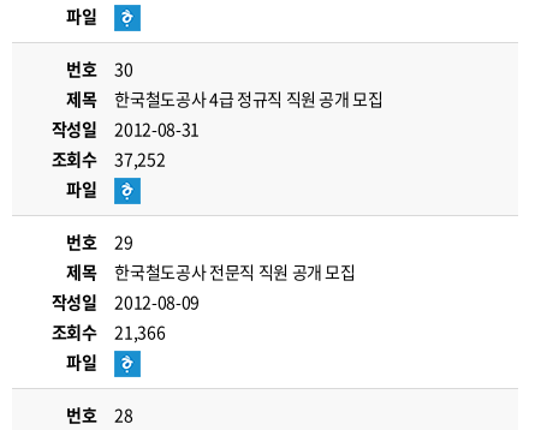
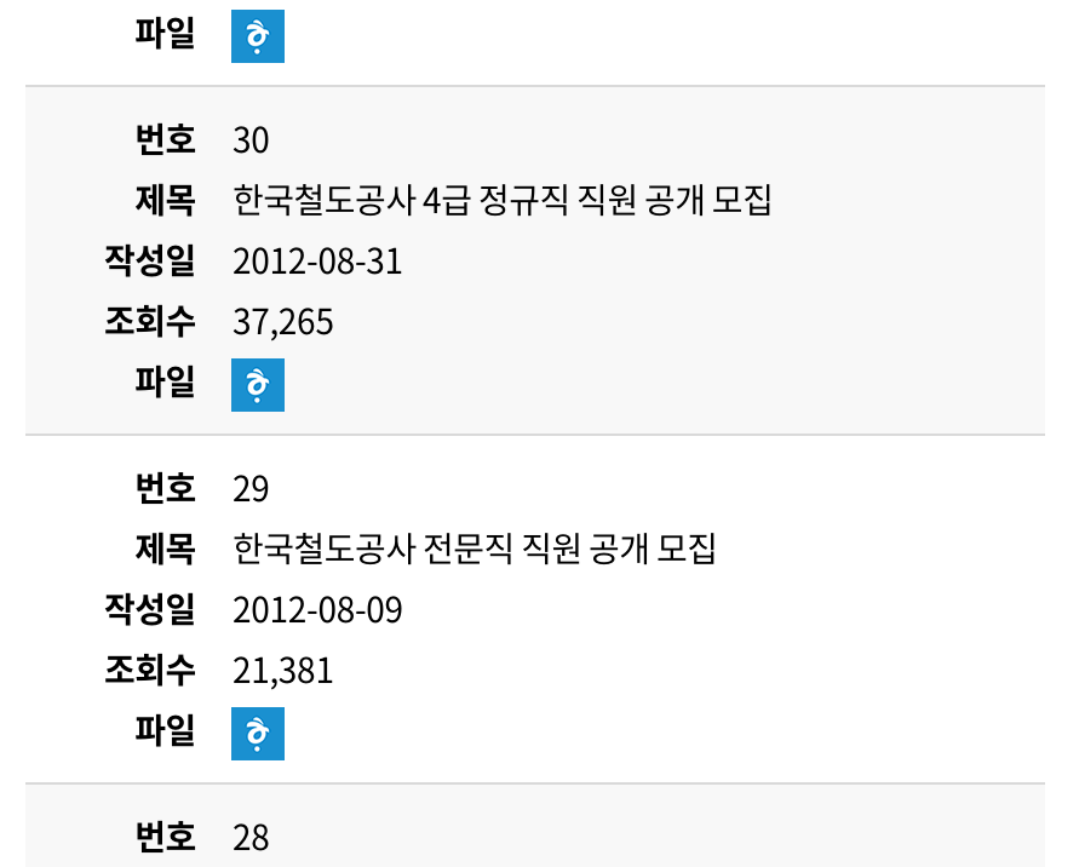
[51,147,165,171] 조회수 37,252 -> [104,295,334,344] 조회수 37,265
[51,319,165,344] 조회수 21,366 -> [104,644,334,693] 조회수 21,381

